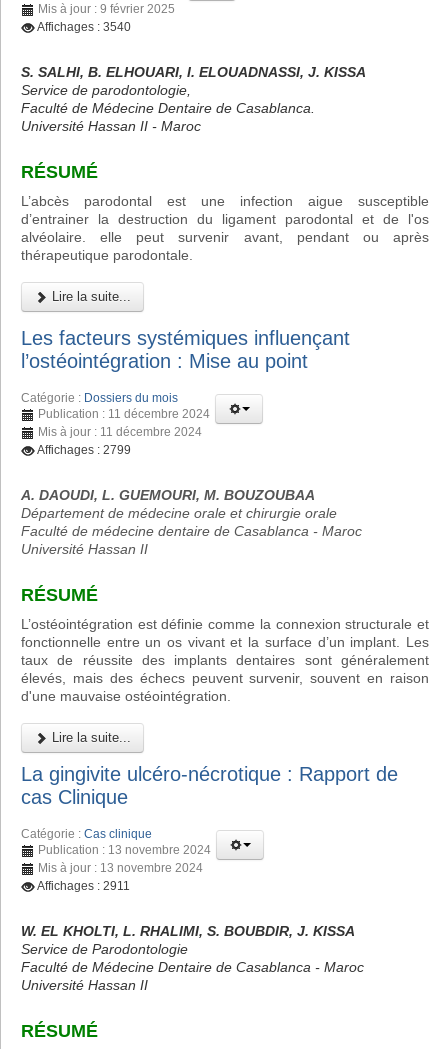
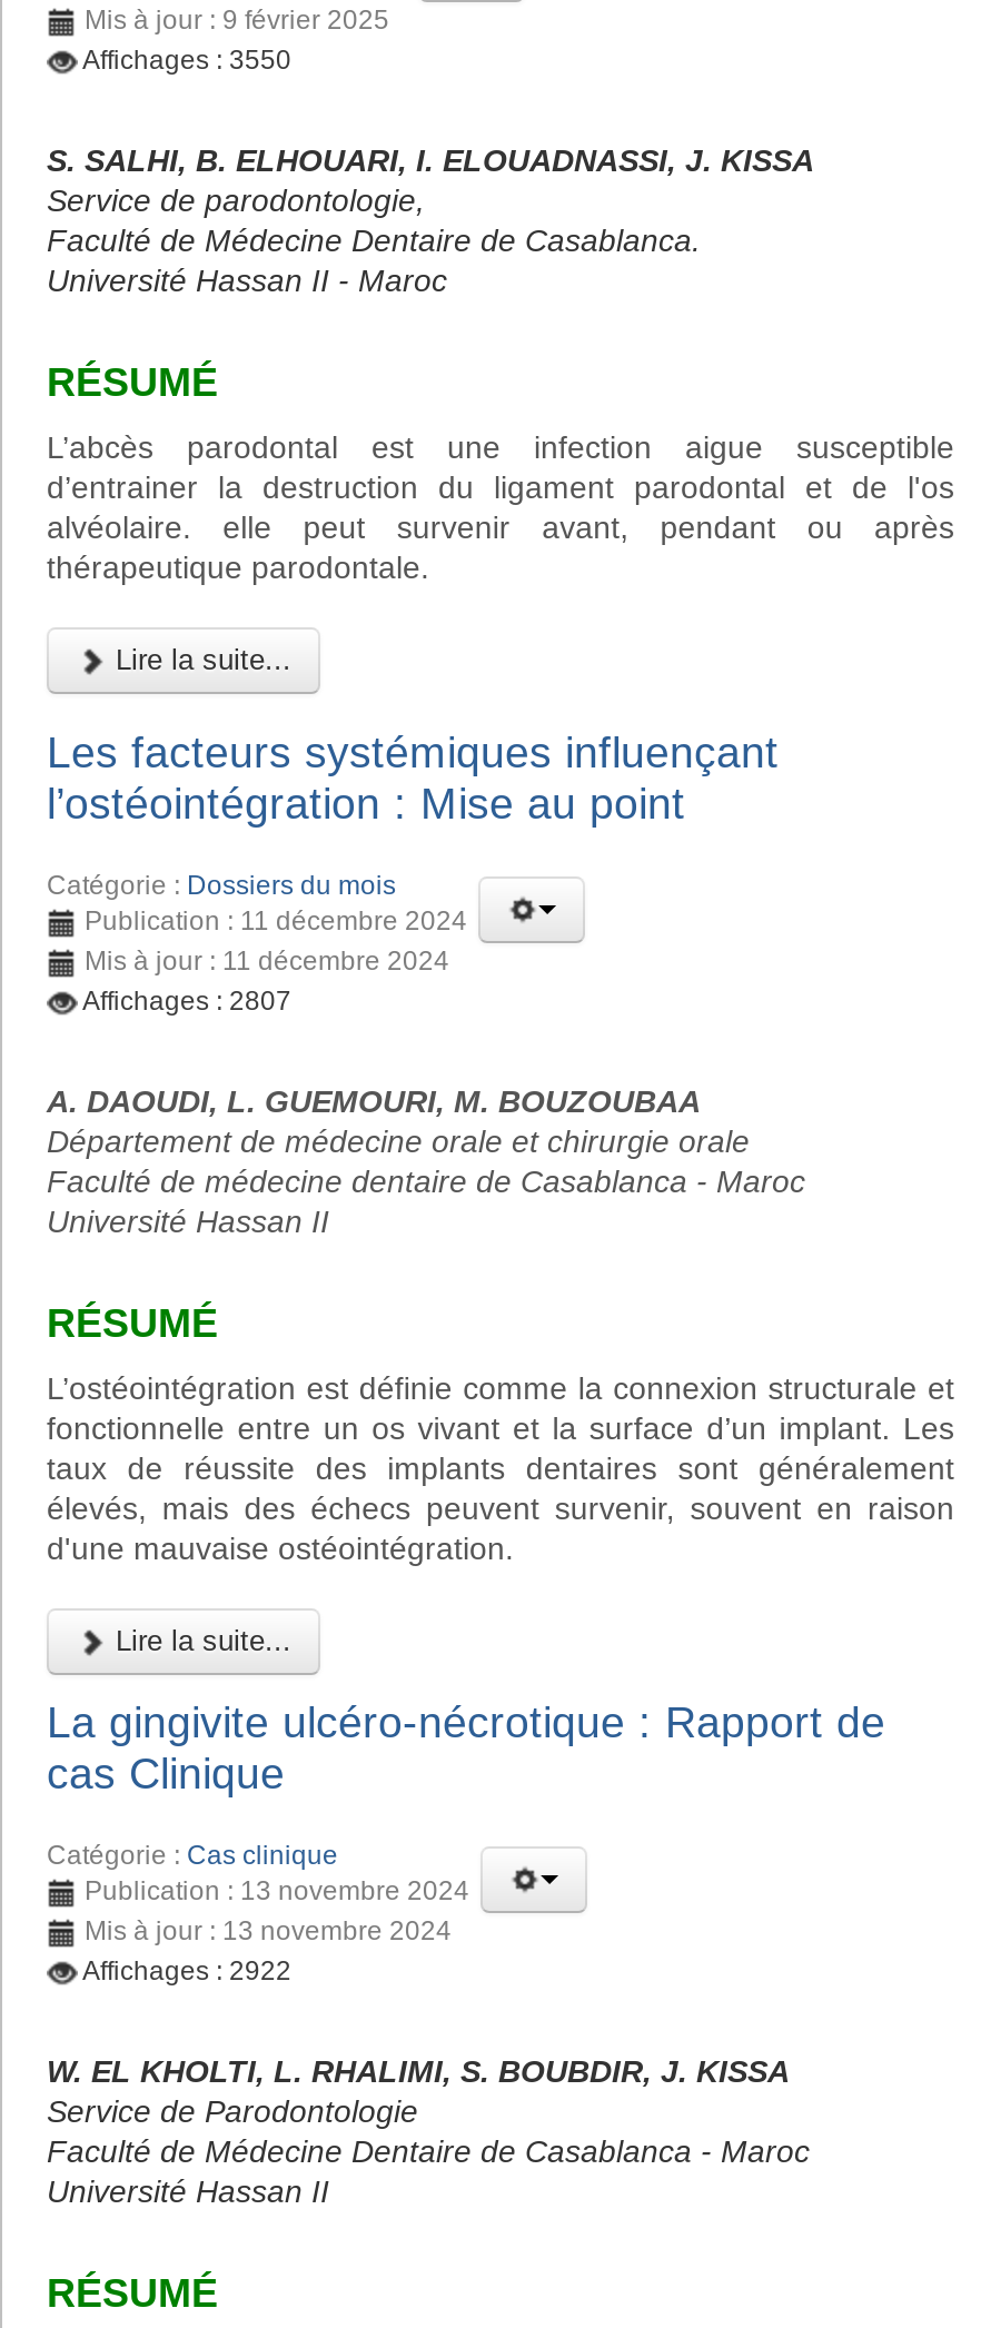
[37,20,131,34] Affichages : 3540 -> [82,45,291,76] Affichages : 3550
[37,443,131,457] Affichages : 2799 -> [82,985,291,1017] Affichages : 2807
[37,879,130,893] Affichages : 2911 -> [82,1955,291,1986] Affichages : 2922

